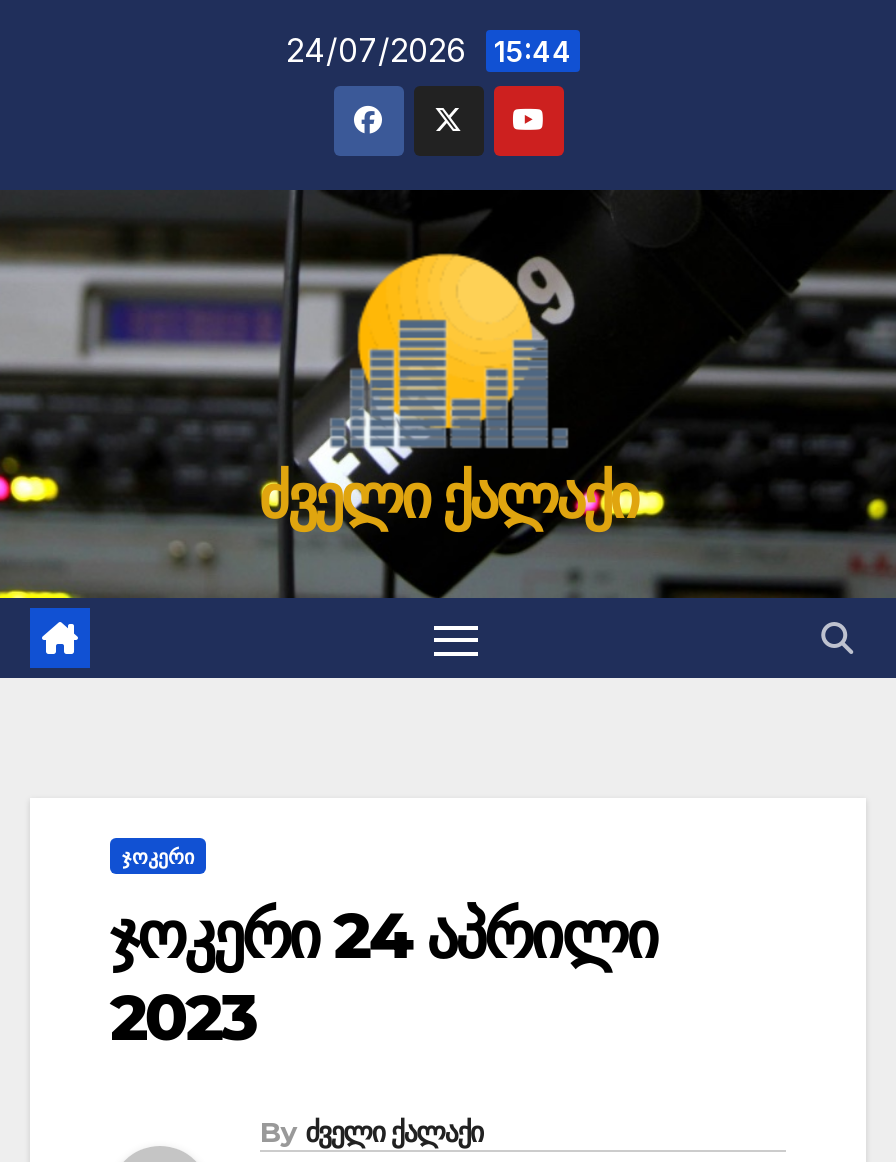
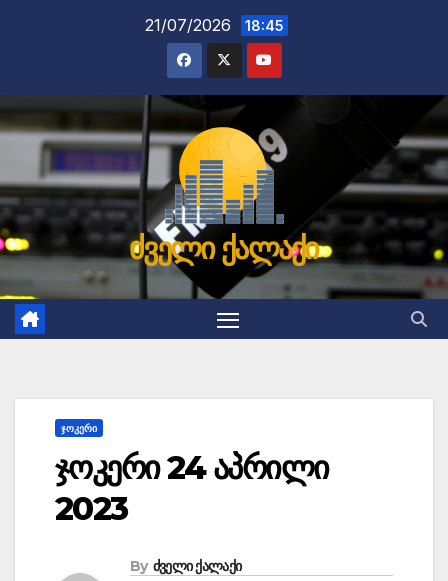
[286,30,572,70] 24/07/2026 15:44 -> [145,15,284,35] 21/07/2026 18:45

